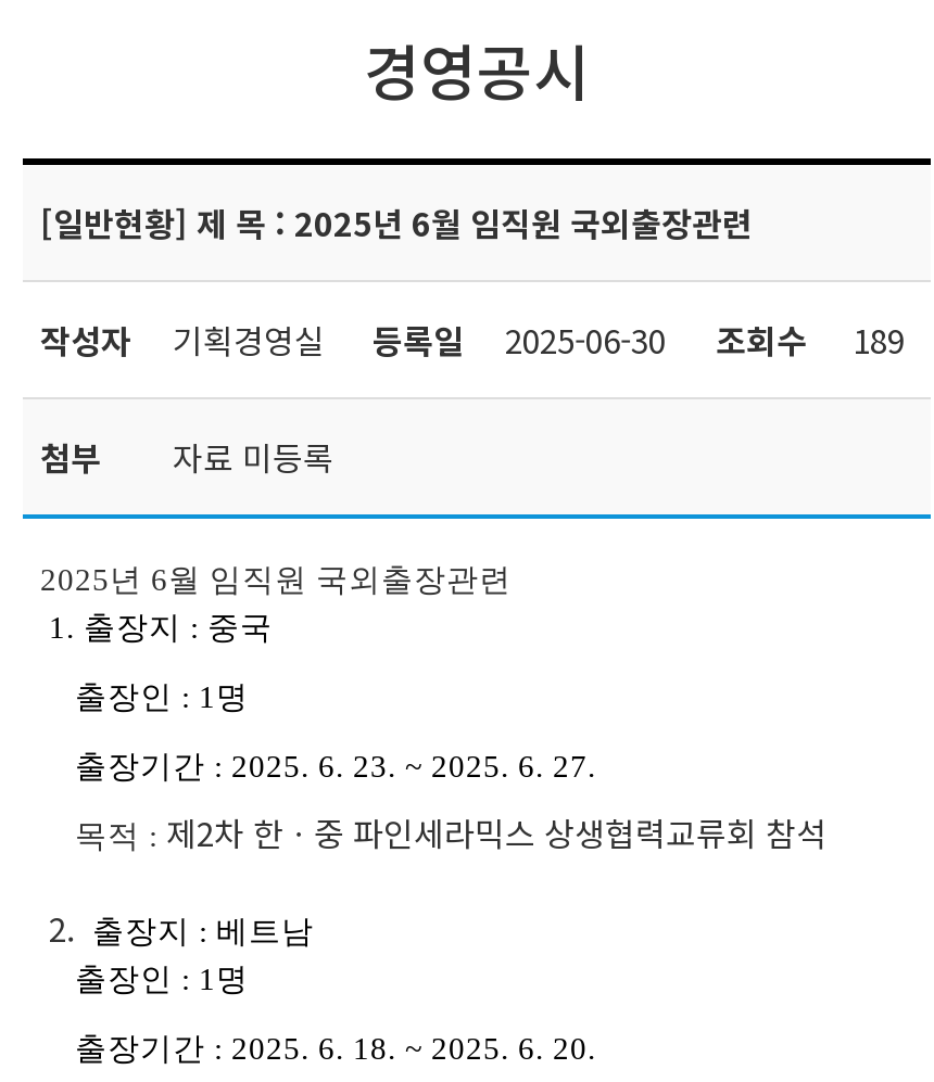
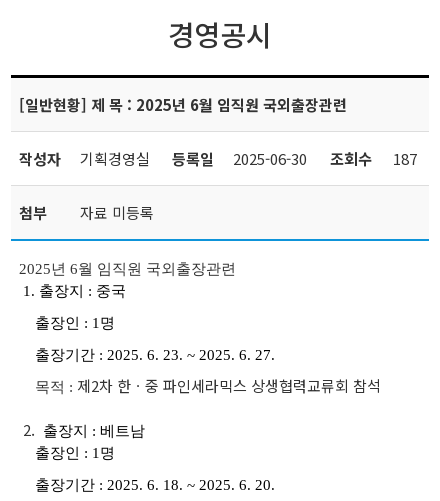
[40,316,905,362] 작성자 기획경영실 등록일 2025-06-30 조회수 189 -> [19,148,417,169] 작성자 기획경영실 등록일 2025-06-30 조회수 187

